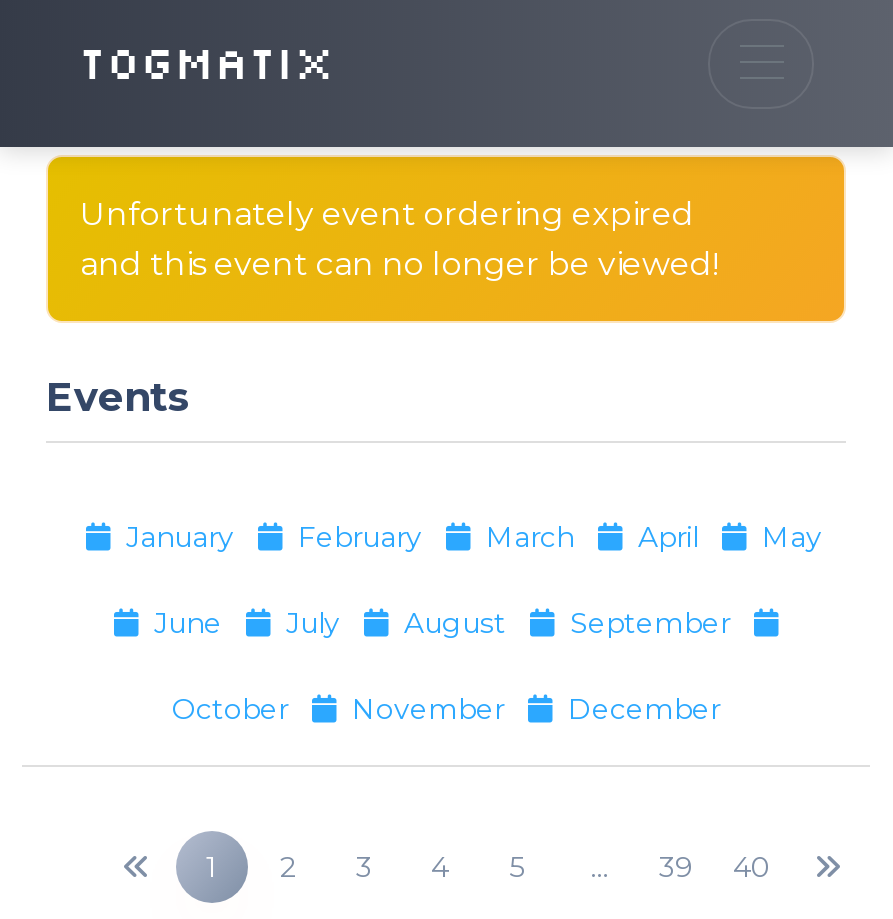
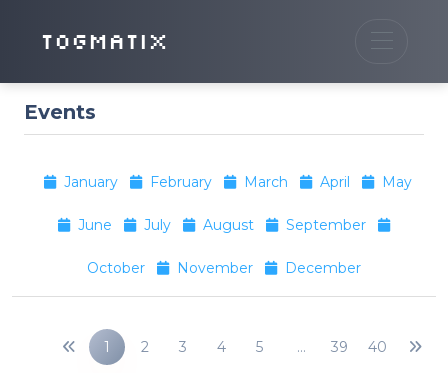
[44,155,846,341] [image] | Unfortunately event ordering expired | and this event can no longer be viewed! -> none

